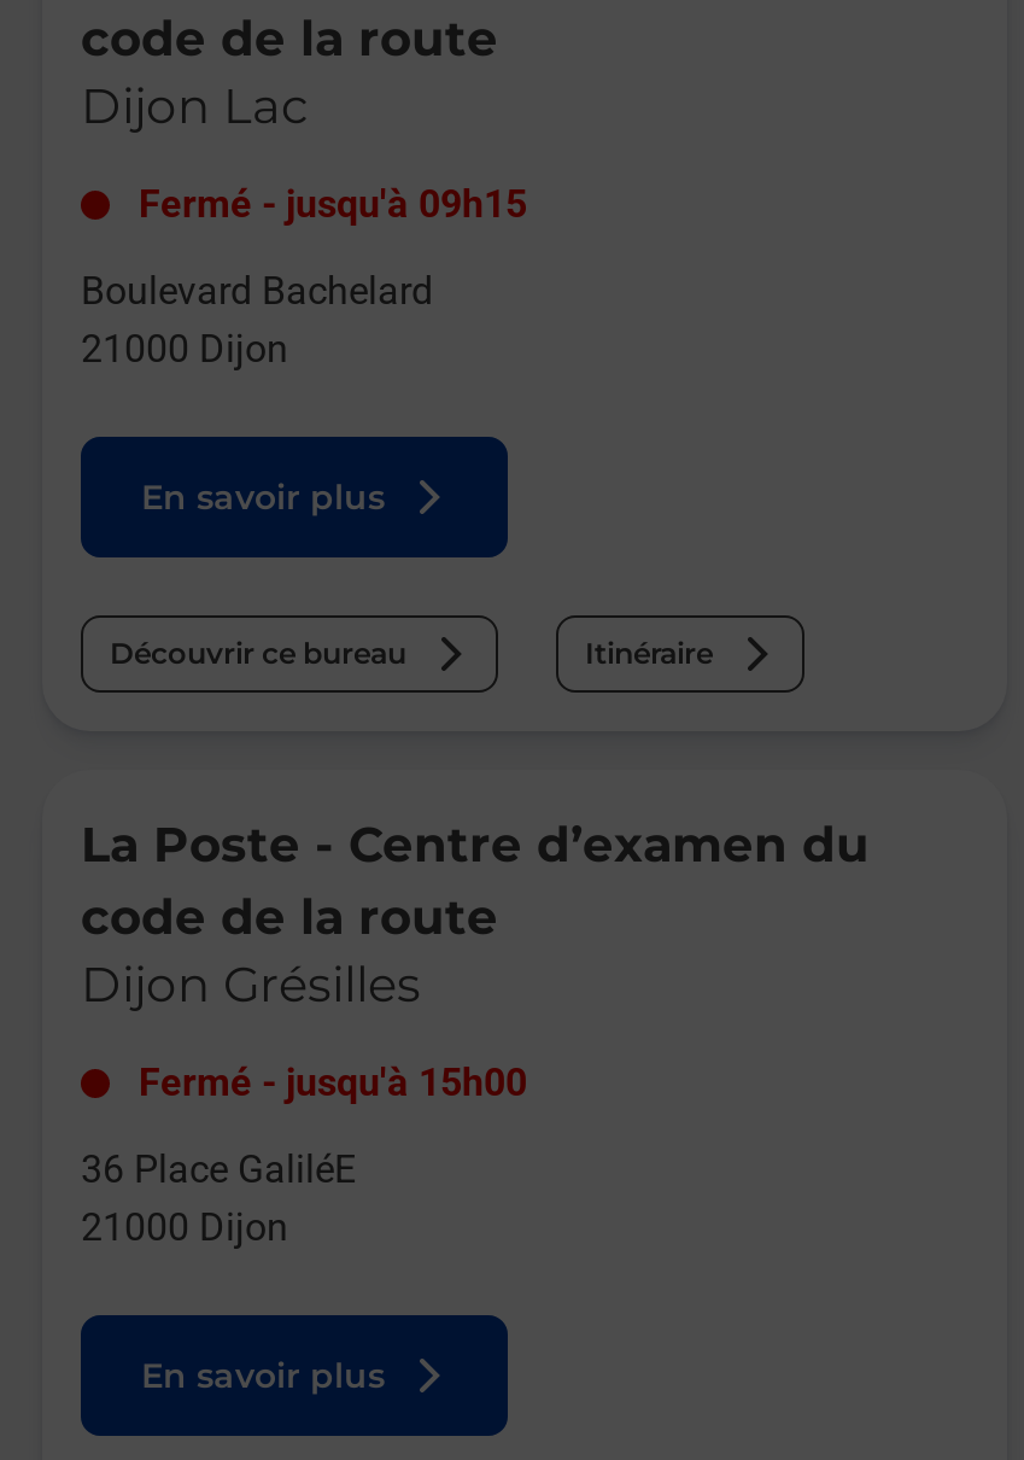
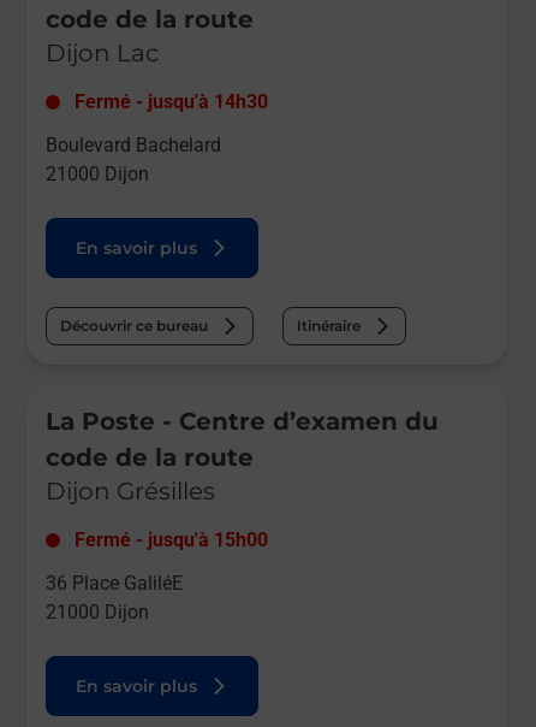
[139,182,527,228] Fermé - jusqu'à 09h15 -> [75,91,268,114] Fermé - jusqu'à 14h30

